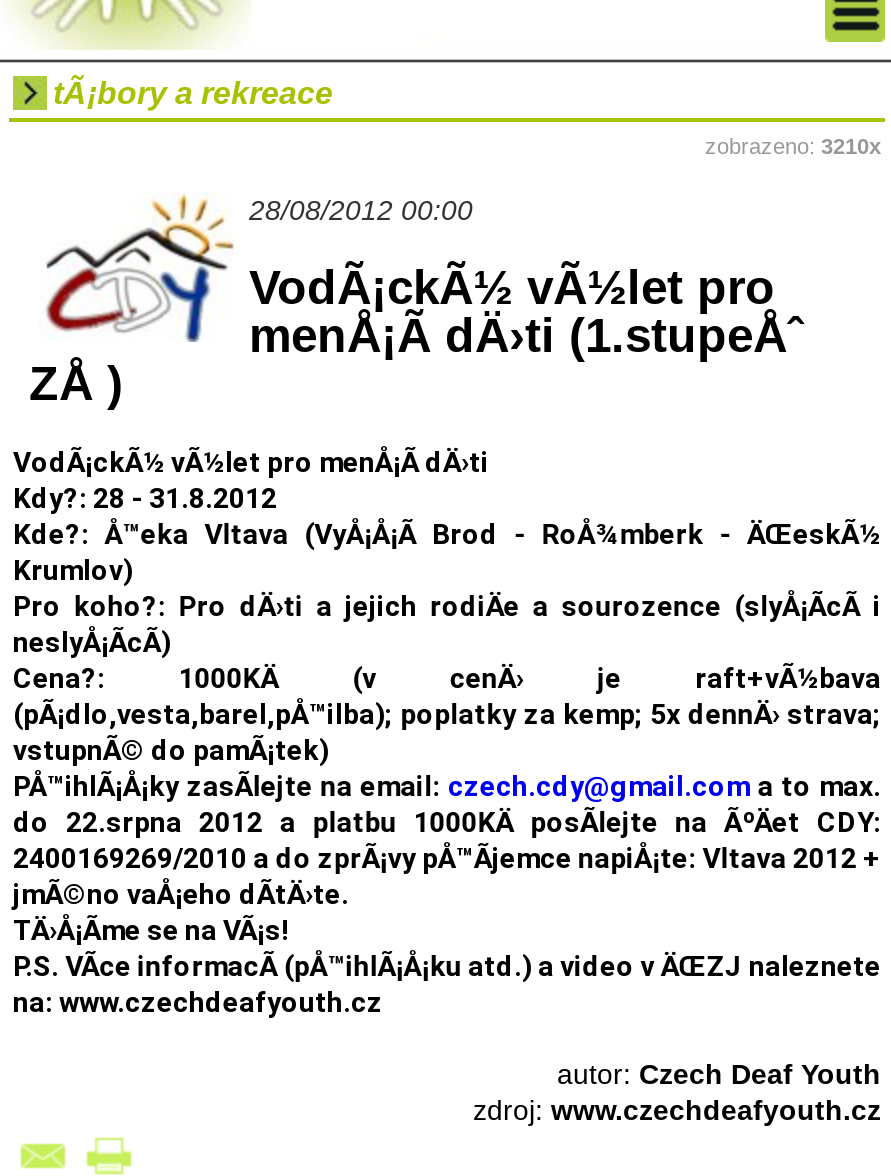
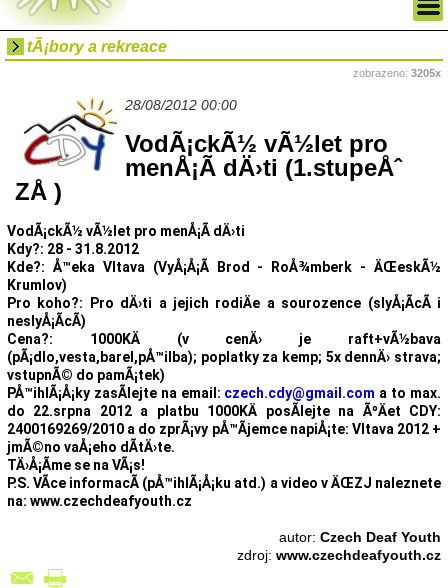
[705,134,881,158] zobrazeno: 3210x -> [353,67,441,79] zobrazeno: 3205x

